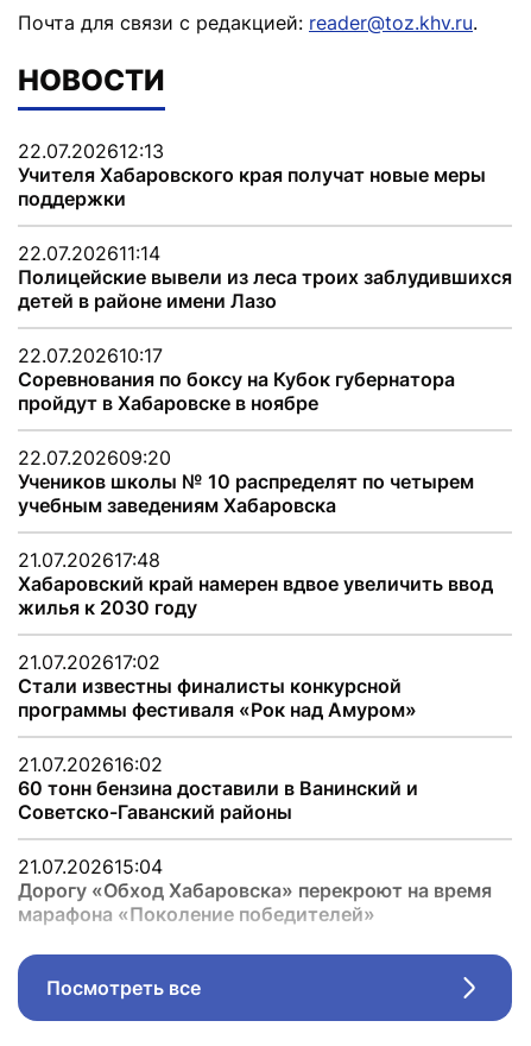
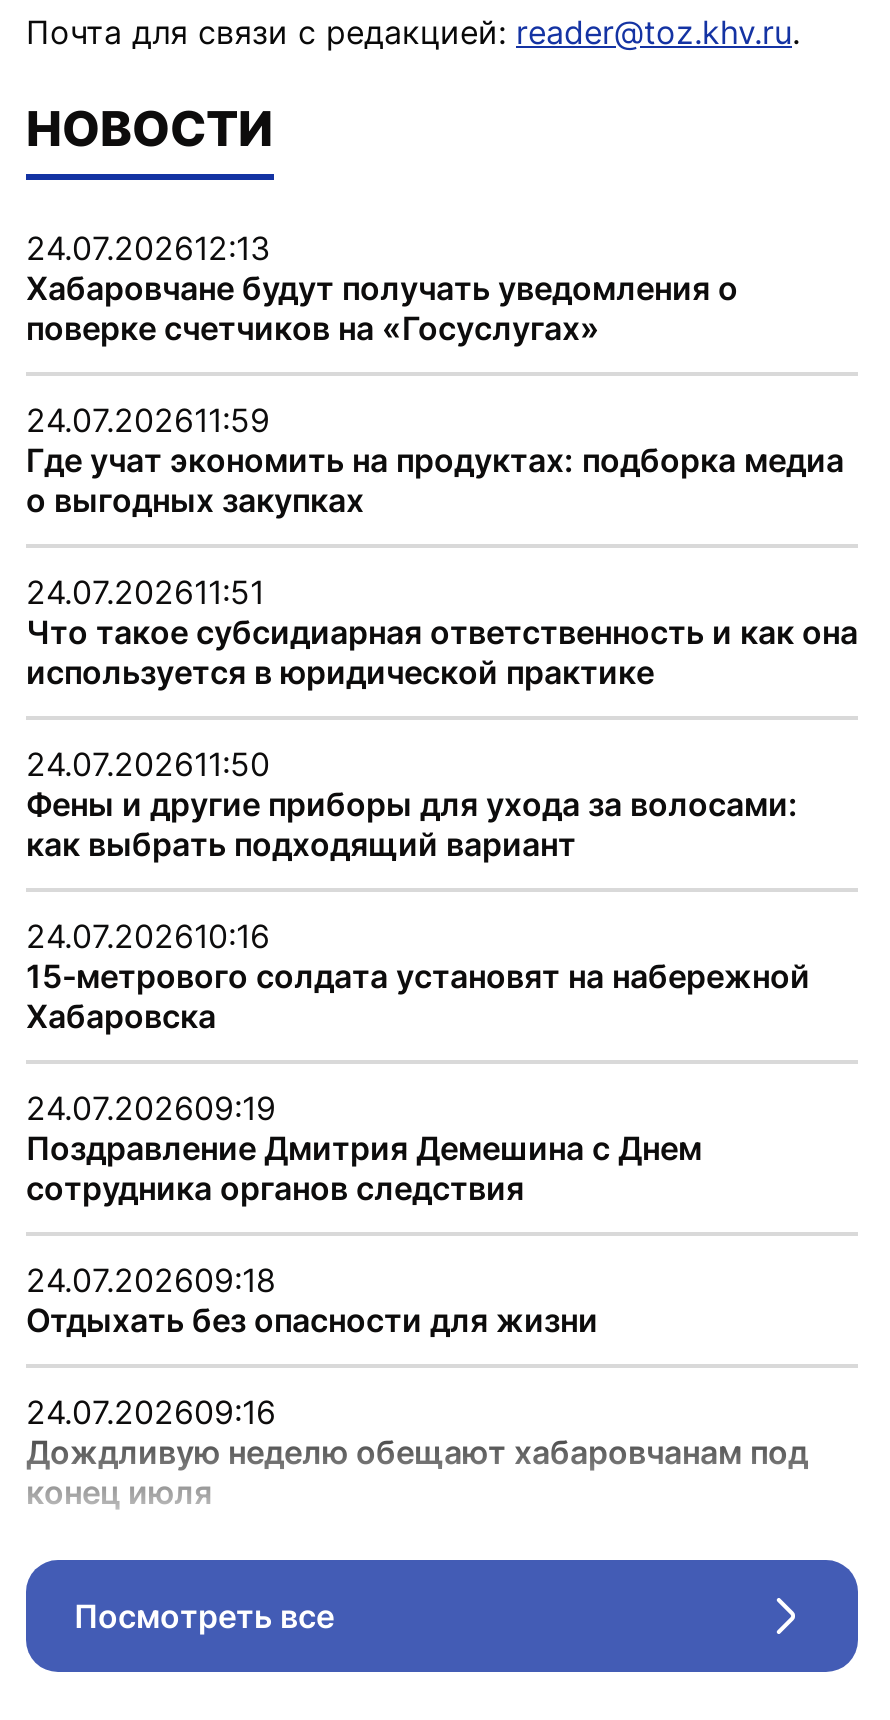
[18,139,486,210] 22.07.202612:13 | Учителя Хабаровского края получат новые меры | поддержки -> [26,228,738,348] 24.07.202612:13 | Хабаровчане будут получать уведомления о | поверке счетчиков на «Госуслугах»
[18,241,512,313] 22.07.202611:14 | Полицейские вывели из леса троих заблудившихся | детей в районе имени Лазо -> [26,400,844,520] 24.07.202611:59 | Где учат экономить на продуктах: подборка медиа | о выгодных закупках
[18,344,455,415] 22.07.202610:17 | Соревнования по боксу на Кубок губернатора | пройдут в Хабаровске в ноябре -> [26,572,858,692] 24.07.202611:51 | Что такое субсидиарная ответственность и как она | используется в юридической практике
[18,446,474,517] 22.07.202609:20 | Учеников школы № 10 распределят по четырем | учебным заведениям Хабаровска -> [26,744,798,864] 24.07.202611:50 | Фены и другие приборы для ухода за волосами: | как выбрать подходящий вариант
[18,548,493,619] 21.07.202617:48 | Хабаровский край намерен вдвое увеличить ввод | жилья к 2030 году -> [26,916,810,1036] 24.07.202610:16 | 15-метрового солдата установят на набережной | Хабаровска
[18,650,417,722] 21.07.202617:02 | Стали известны финалисты конкурсной | программы фестиваля «Рок над Амуром» -> [26,1088,702,1208] 24.07.202609:19 | Поздравление Дмитрия Демешина с Днем | сотрудника органов следствия
[18,752,418,824] 21.07.202616:02 | 60 тонн бензина доставили в Ванинский и | Советско-Гаванский районы -> [26,1260,598,1340] 24.07.202609:18 | Отдыхать без опасности для жизни
[18,855,492,926] 21.07.202615:04 | Дорогу «Обход Хабаровска» перекроют на время | марафона «Поколение победителей» -> [26,1392,808,1512] 24.07.202609:16 | Дождливую неделю обещают хабаровчанам под | конец июля

